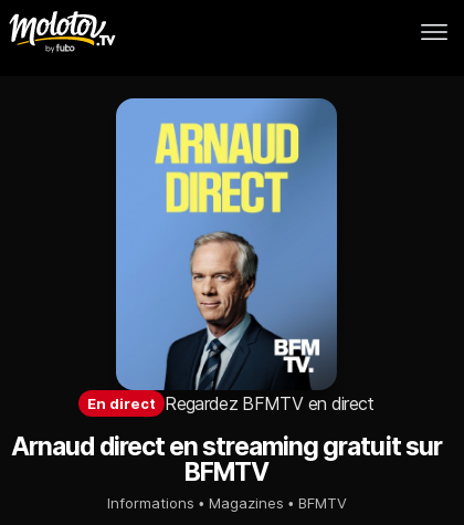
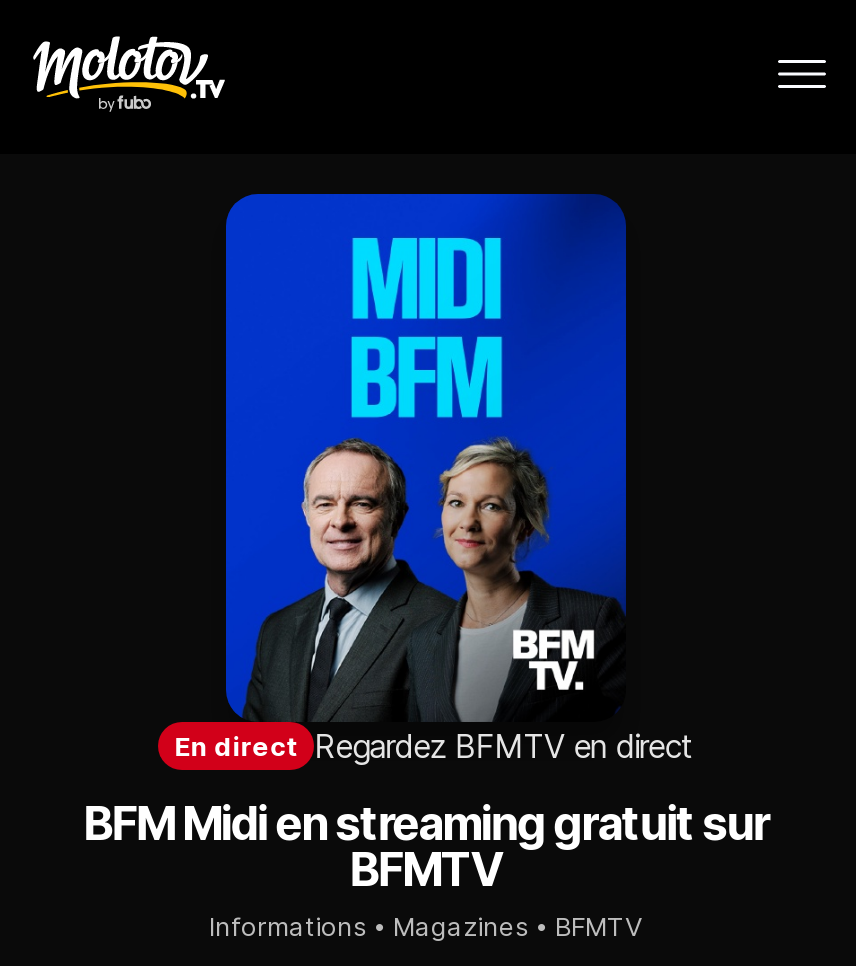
[11,97,442,462] [image] | Arnaud direct en streaming gratuit sur -> [83,192,769,851] [image] | BFM Midi en streaming gratuit sur

